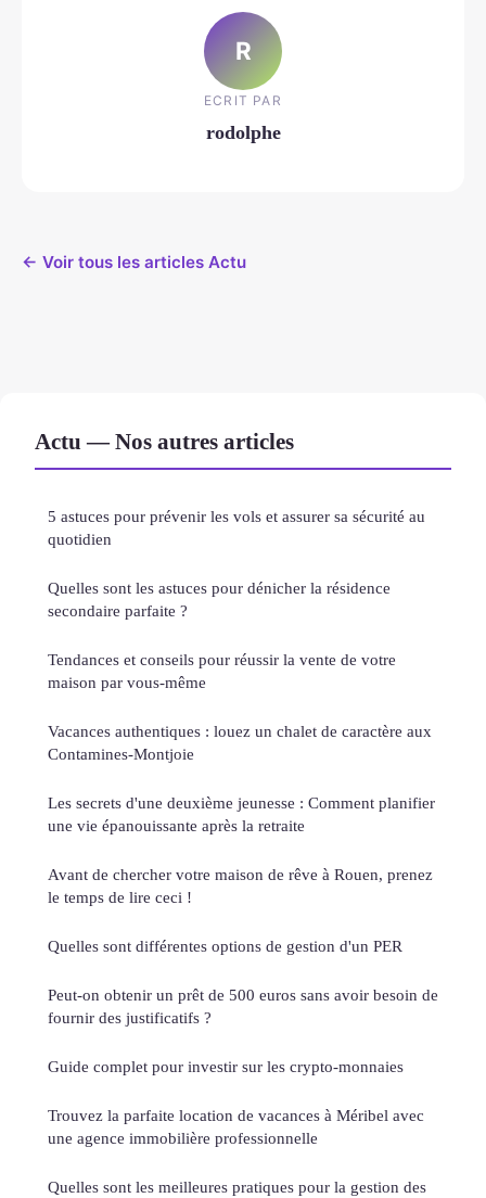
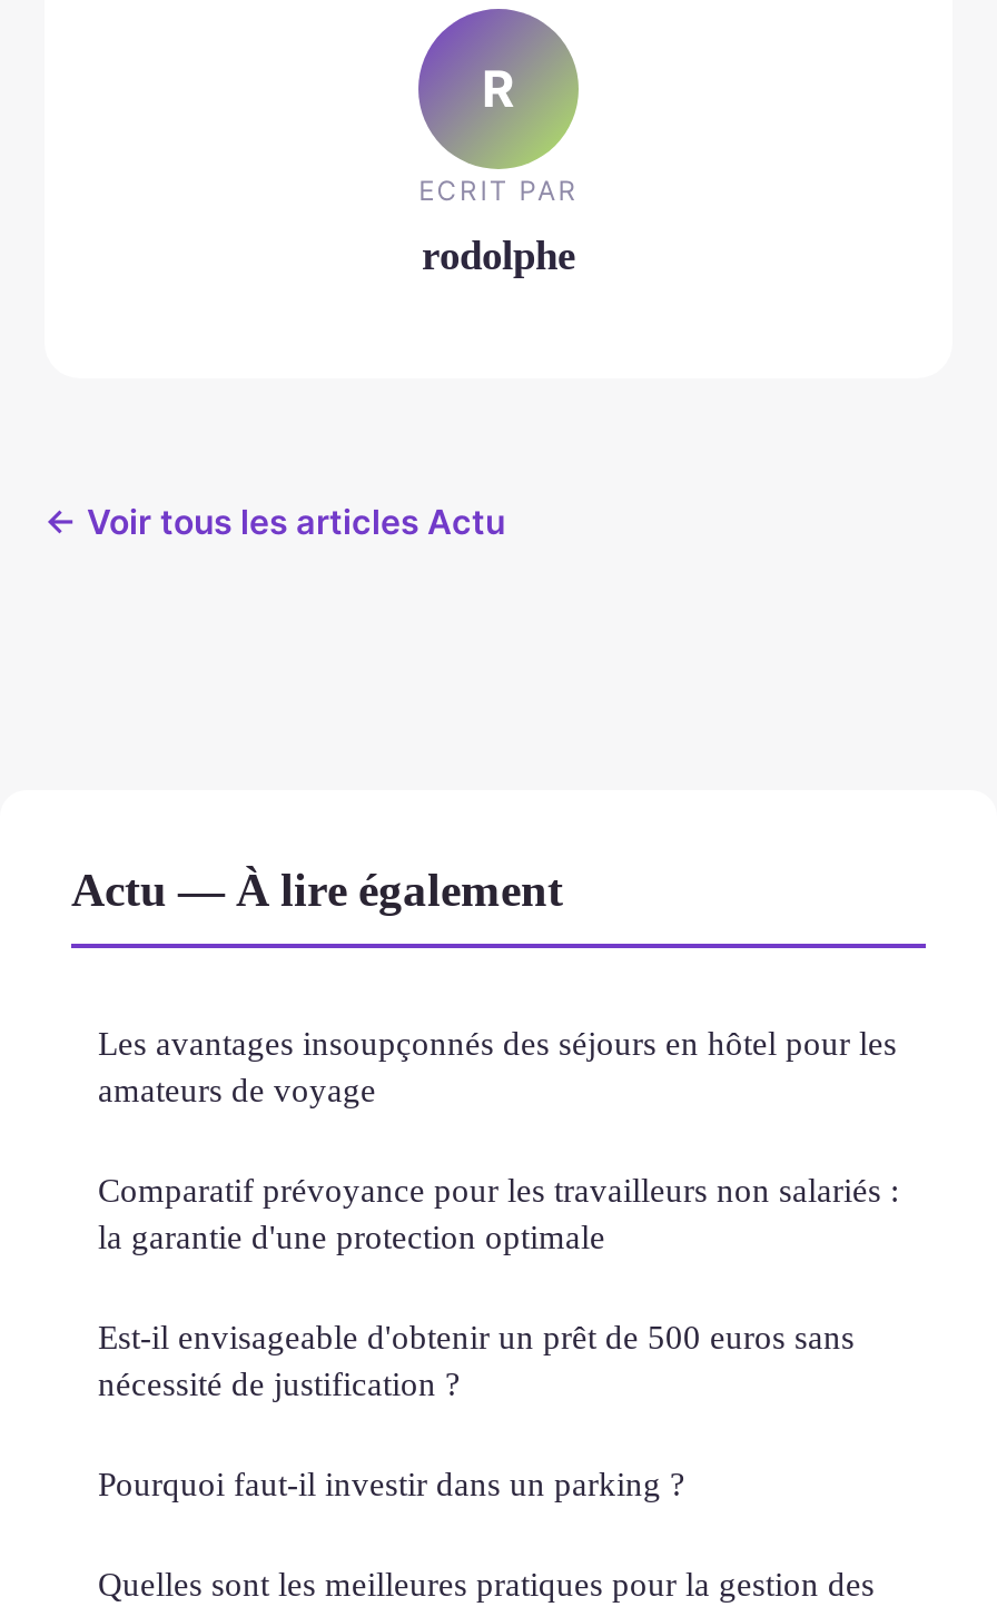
[35,428,438,1147] Actu — Nos autres articles | 5 astuces pour prévenir les vols et assurer sa sécurité au | quotidien | Quelles sont les astuces pour dénicher la résidence | secondaire parfaite ? | Tendances et conseils pour réussir la vente de votre | maison par vous-même | Vacances authentiques : louez un chalet de caractère aux | Contamines-Montjoie | Les secrets d'une deuxième jeunesse : Comment planifier | une vie épanouissante après la retraite | Avant de chercher votre maison de rêve à Rouen, prenez | le temps de lire ceci ! | Quelles sont différentes options de gestion d'un PER | Peut-on obtenir un prêt de 500 euros sans avoir besoin de | fournir des justificatifs ? | Guide complet pour investir sur les crypto-monnaies | Trouvez la parfaite location de vacances à Méribel avec | une agence immobilière professionnelle -> [71,863,899,1502] Actu — À lire également | Les avantages insoupçonnés des séjours en hôtel pour les | amateurs de voyage | Comparatif prévoyance pour les travailleurs non salariés : | la garantie d'une protection optimale | Est-il envisageable d'obtenir un prêt de 500 euros sans | nécessité de justification ? | Pourquoi faut-il investir dans un parking ?

